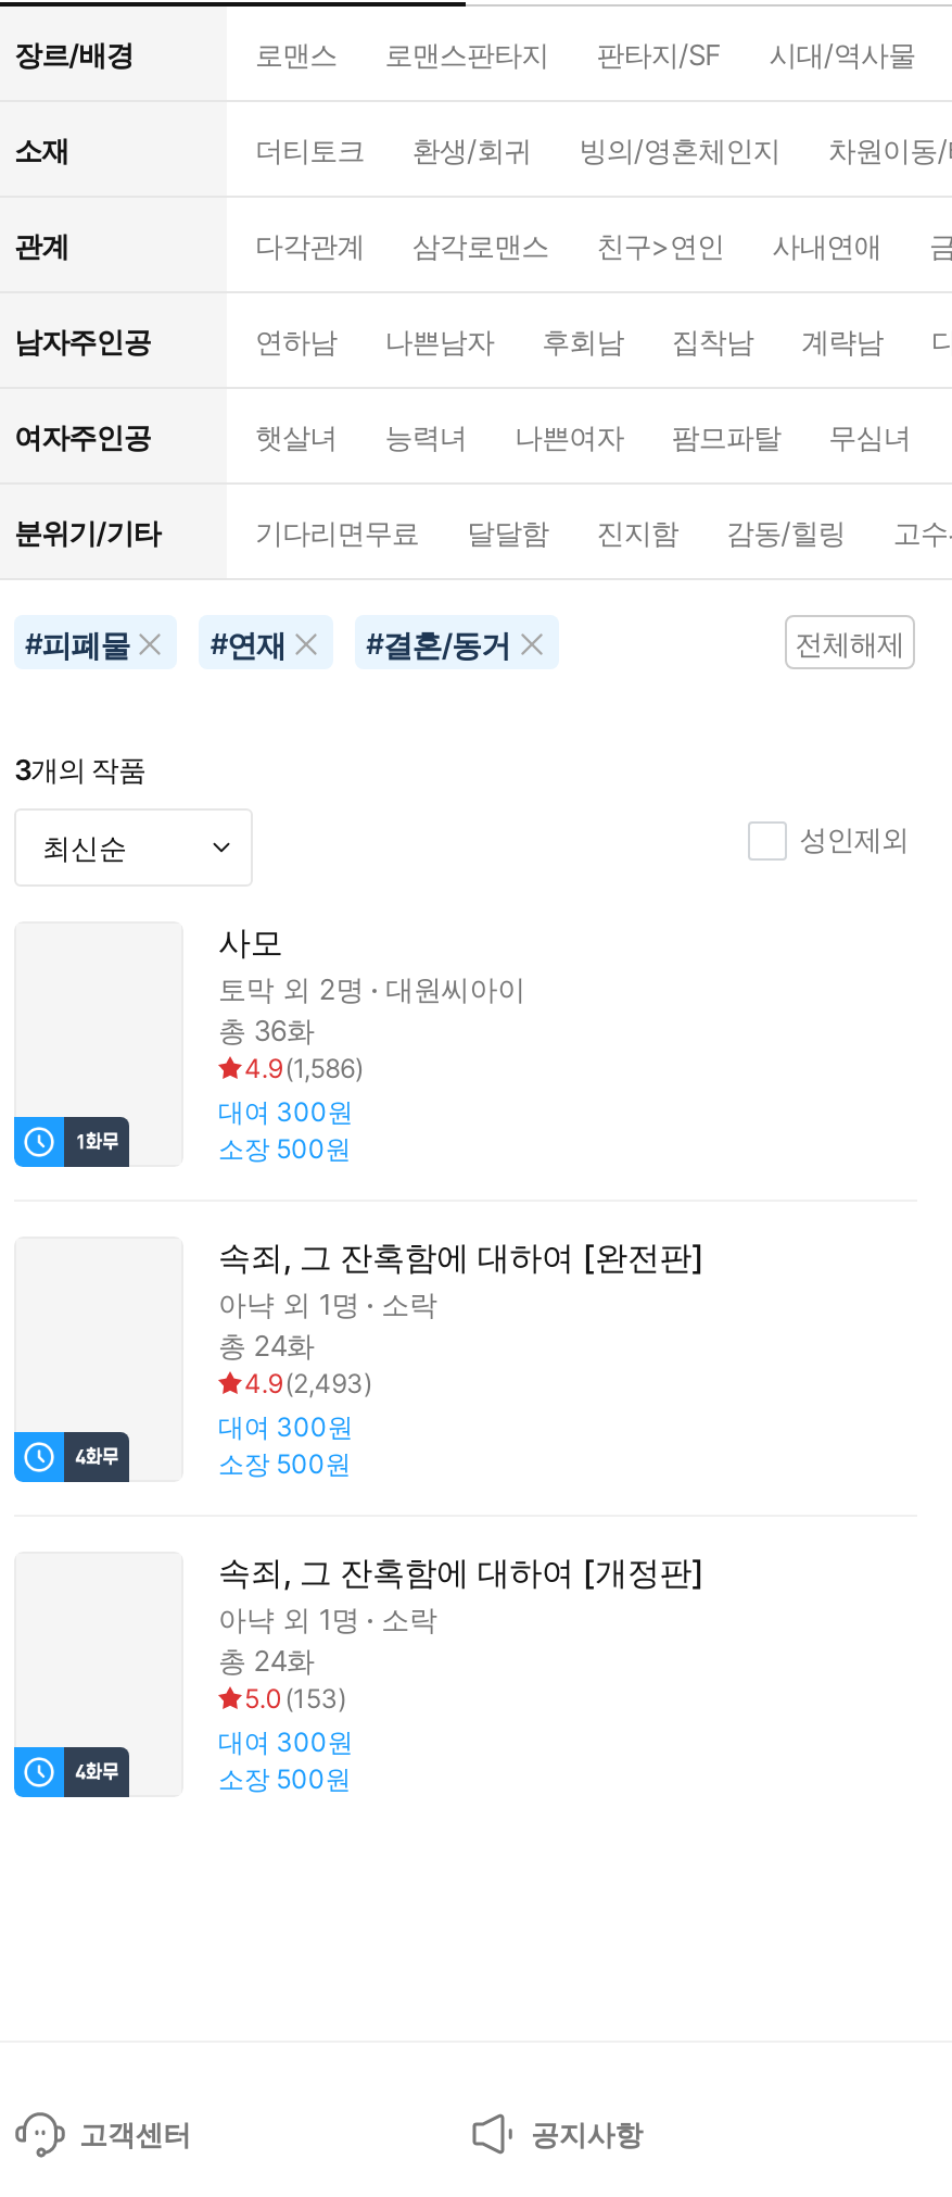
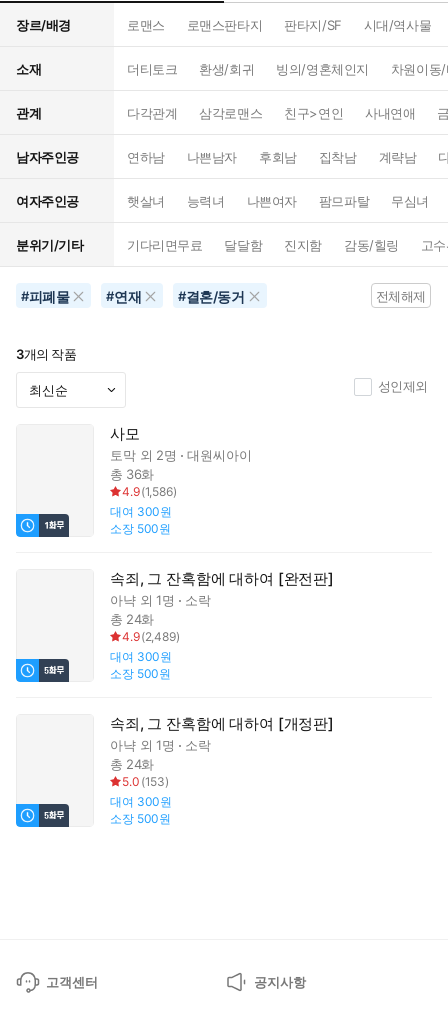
[244,1367,372,1399] 4.9(2,493) -> [122,629,180,644] 4.9(2,489)

